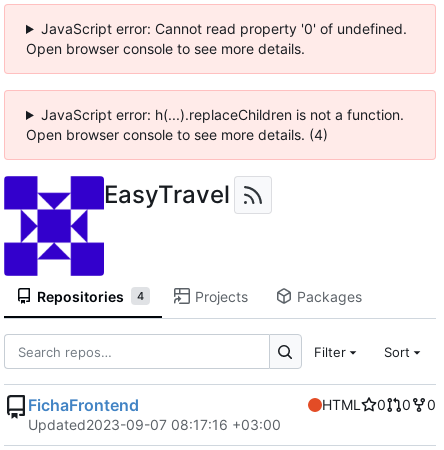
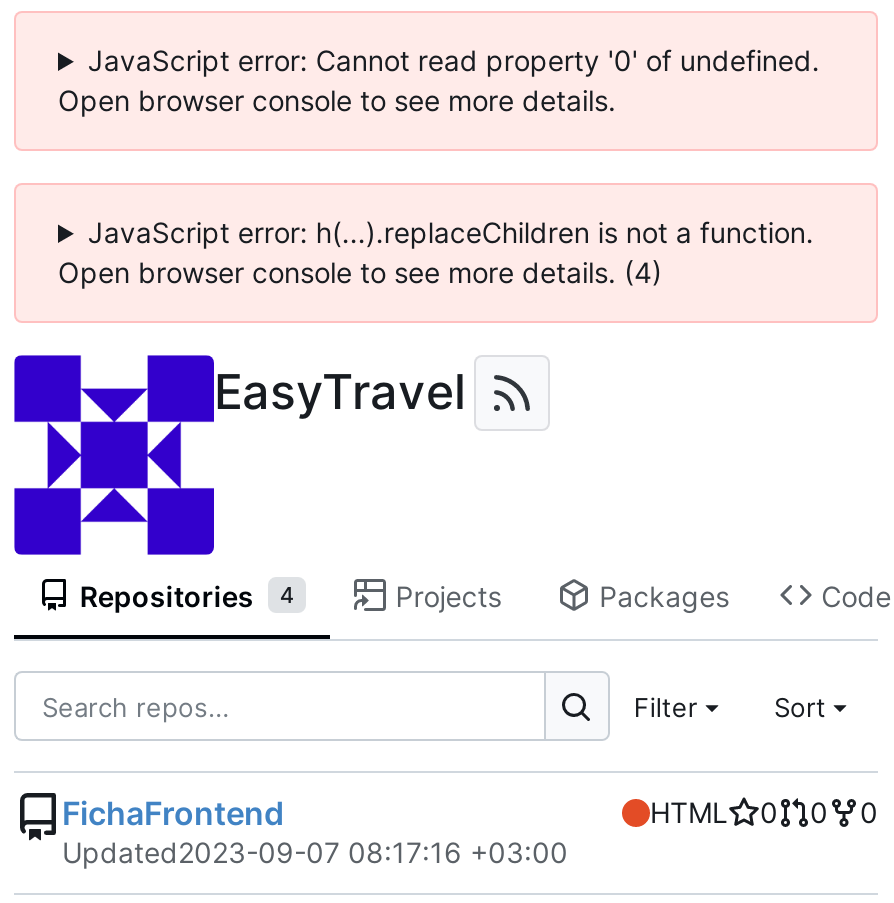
none -> [821,578,891,612] Code

